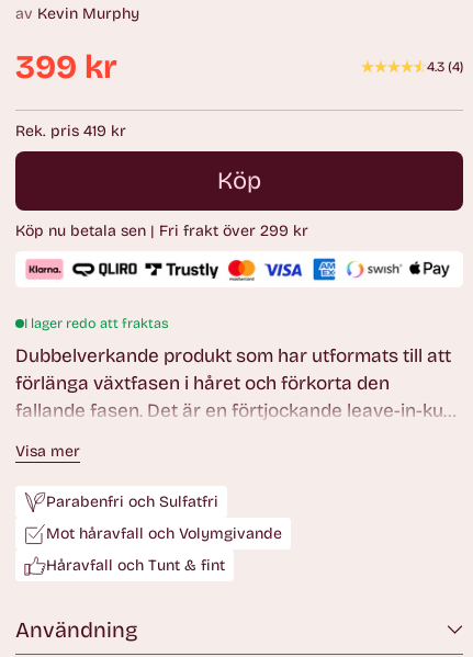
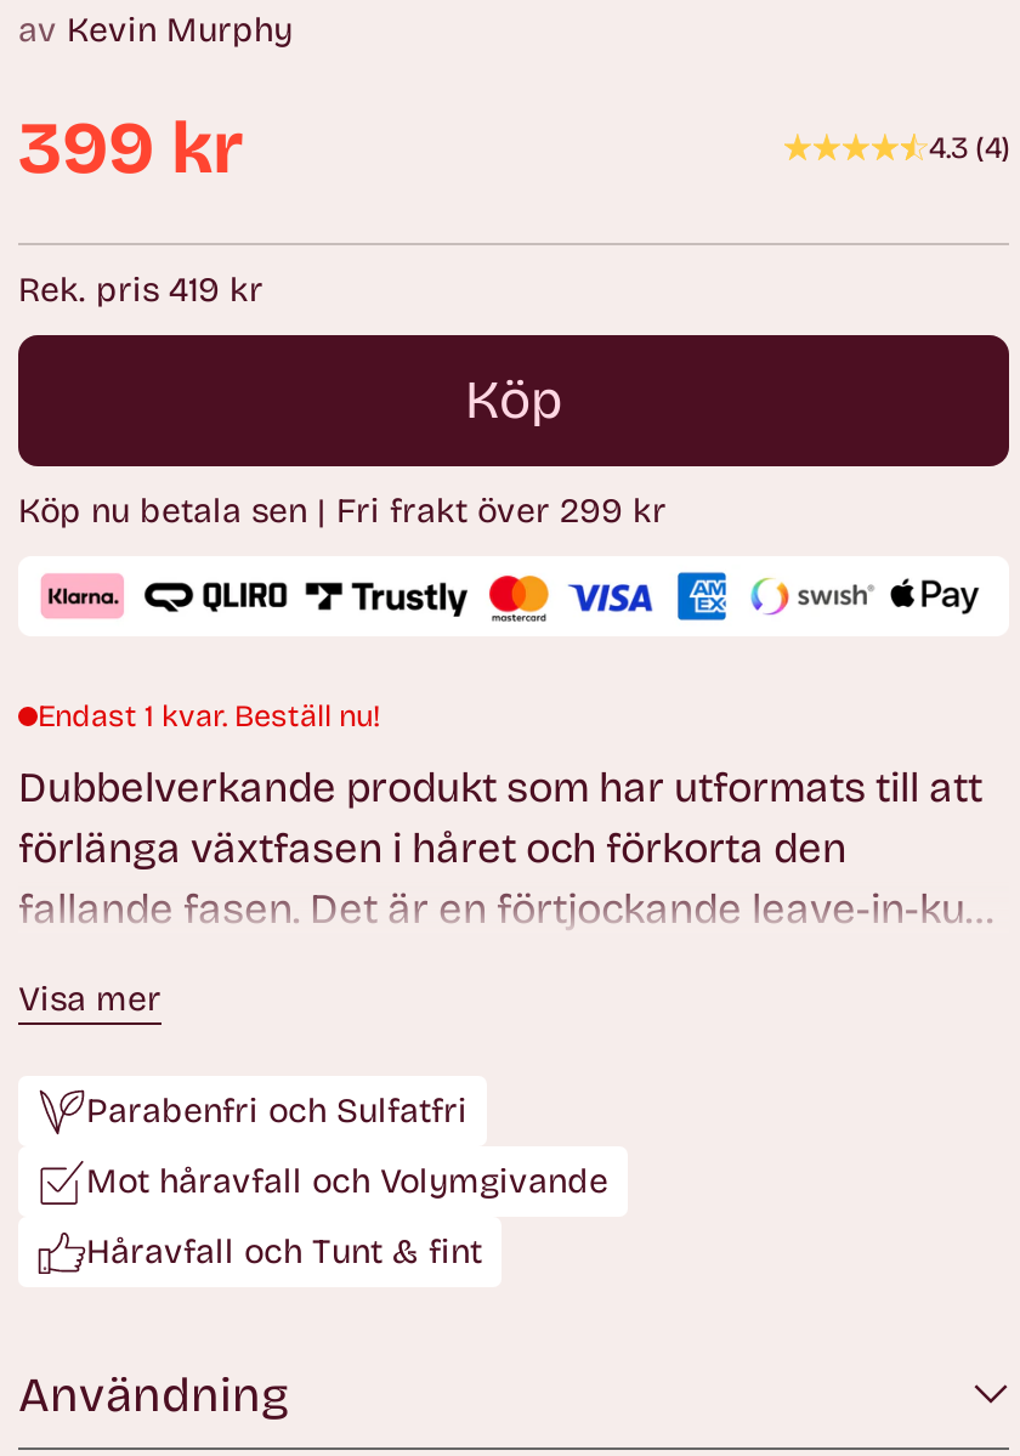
[24,315,169,331] I lager redo att fraktas -> [38,698,380,734] Endast 1 kvar. Beställ nu!

